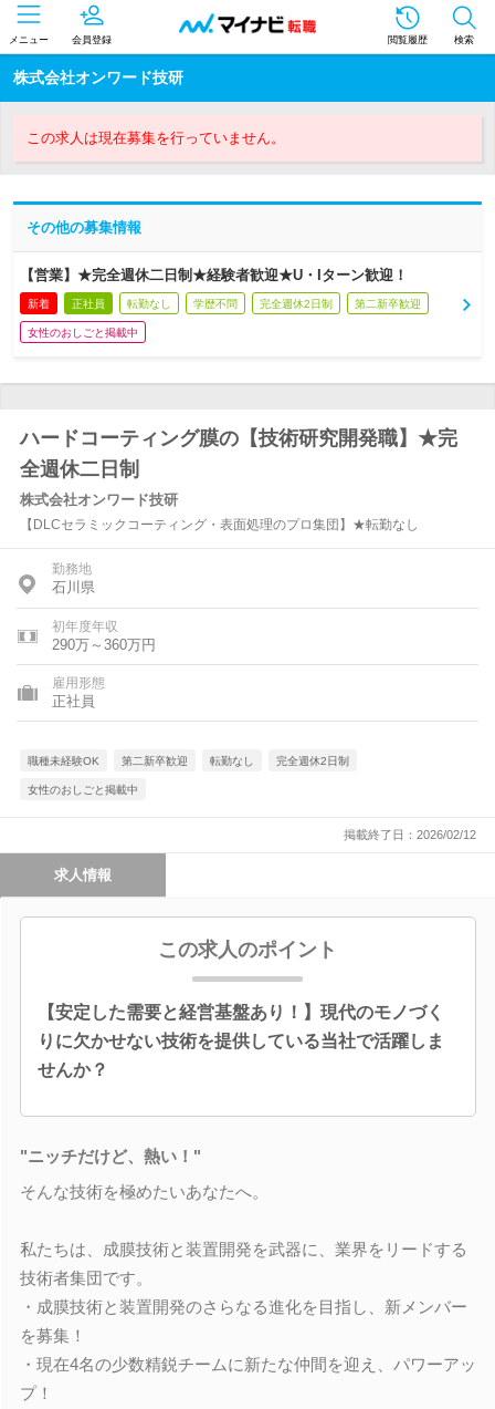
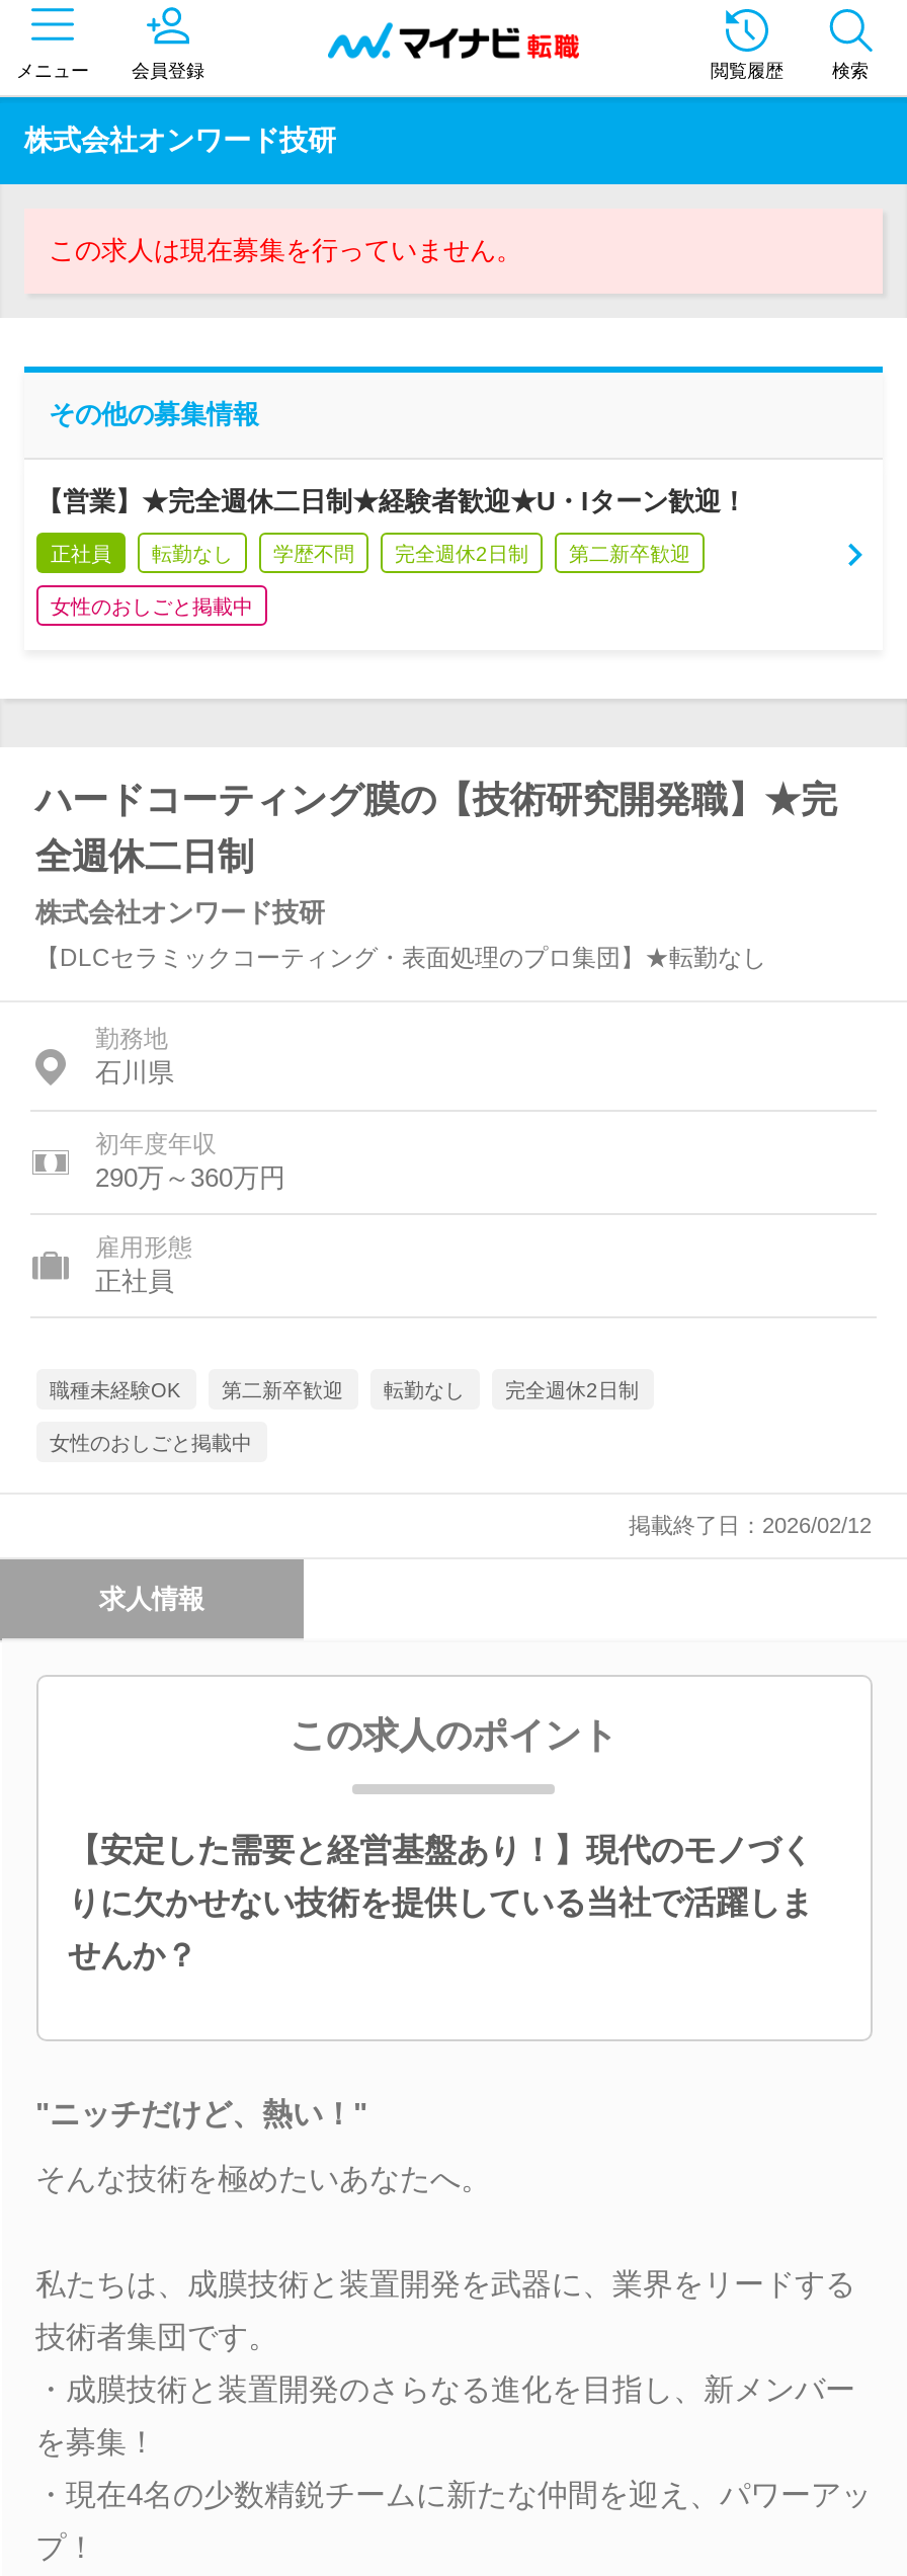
[28,298,50,310] 新着 -> none

